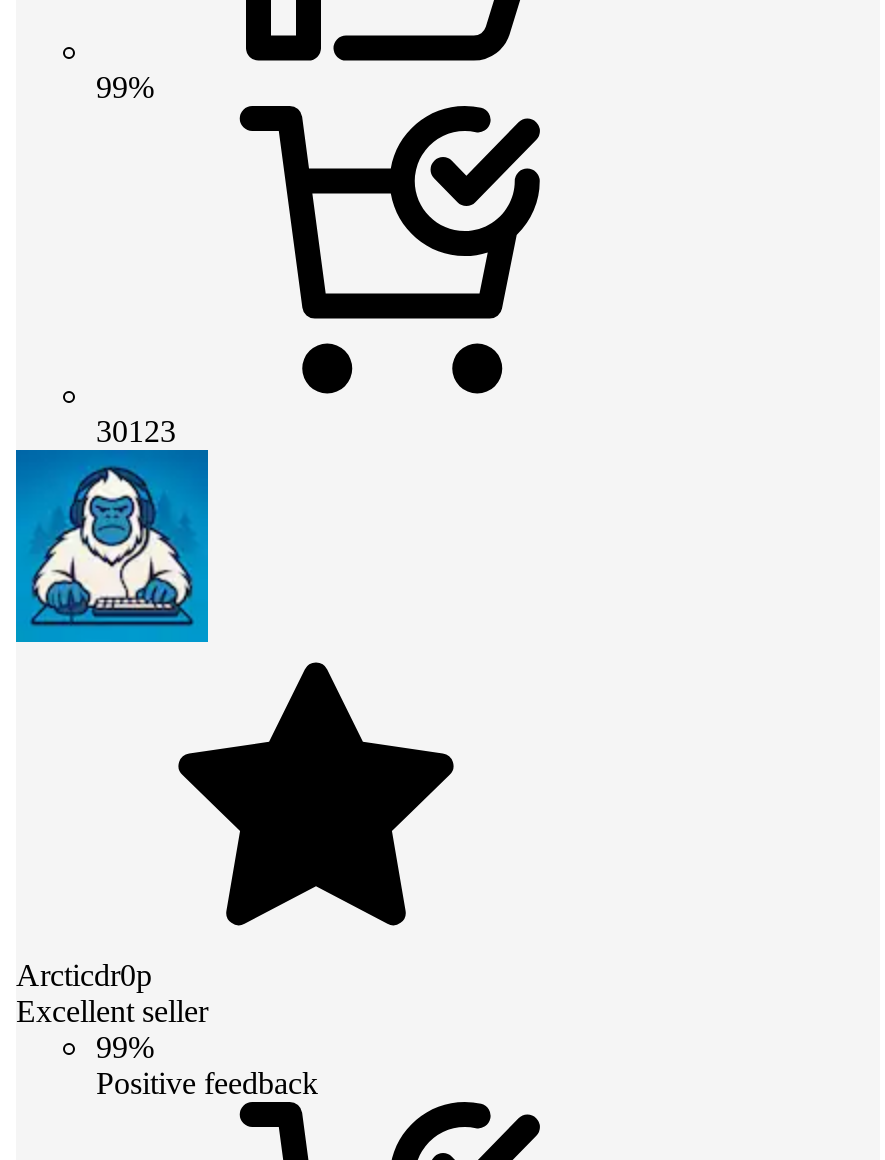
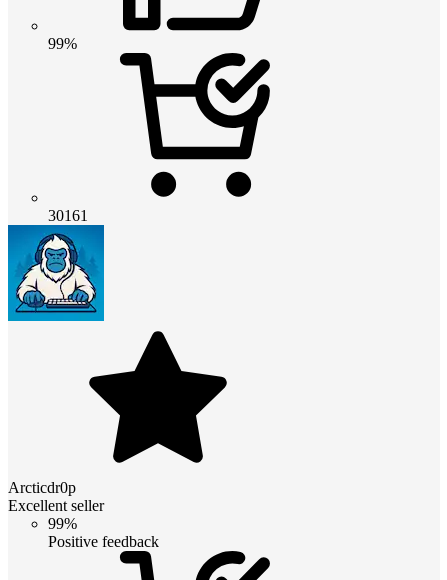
[96,414,176,448] 30123 -> [48,207,88,224] 30161

